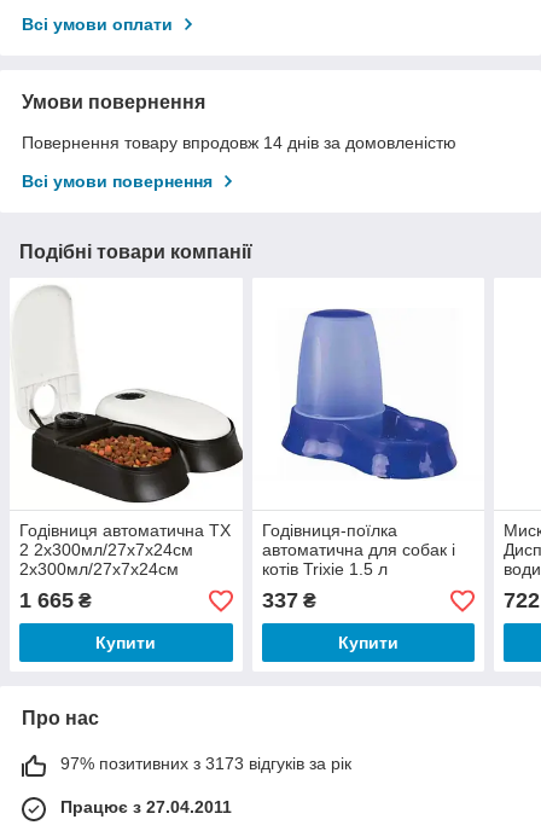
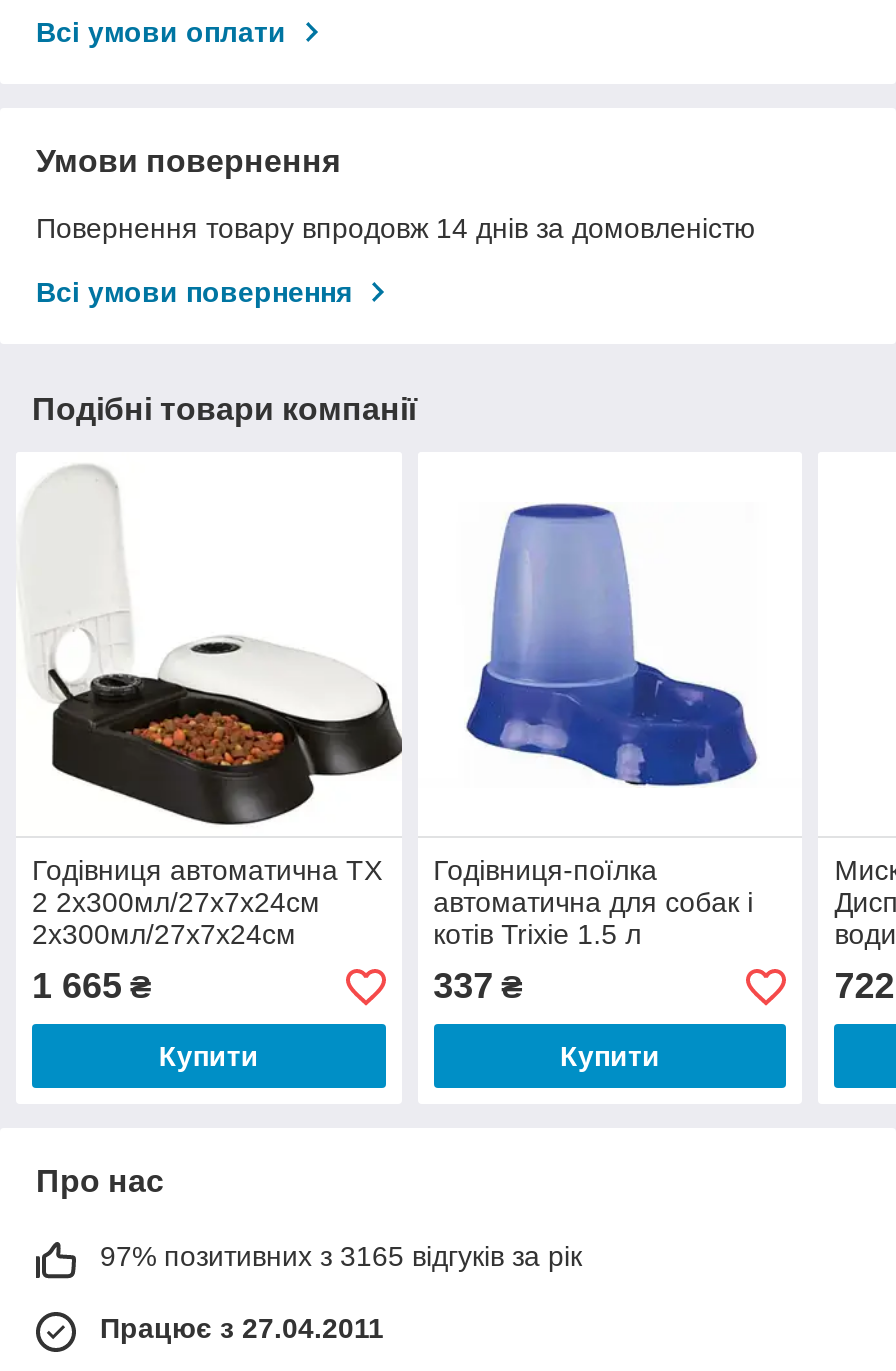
[60,754,351,774] 97% позитивних з 3173 відгуків за рік -> [100,1241,582,1273] 97% позитивних з 3165 відгуків за рік

